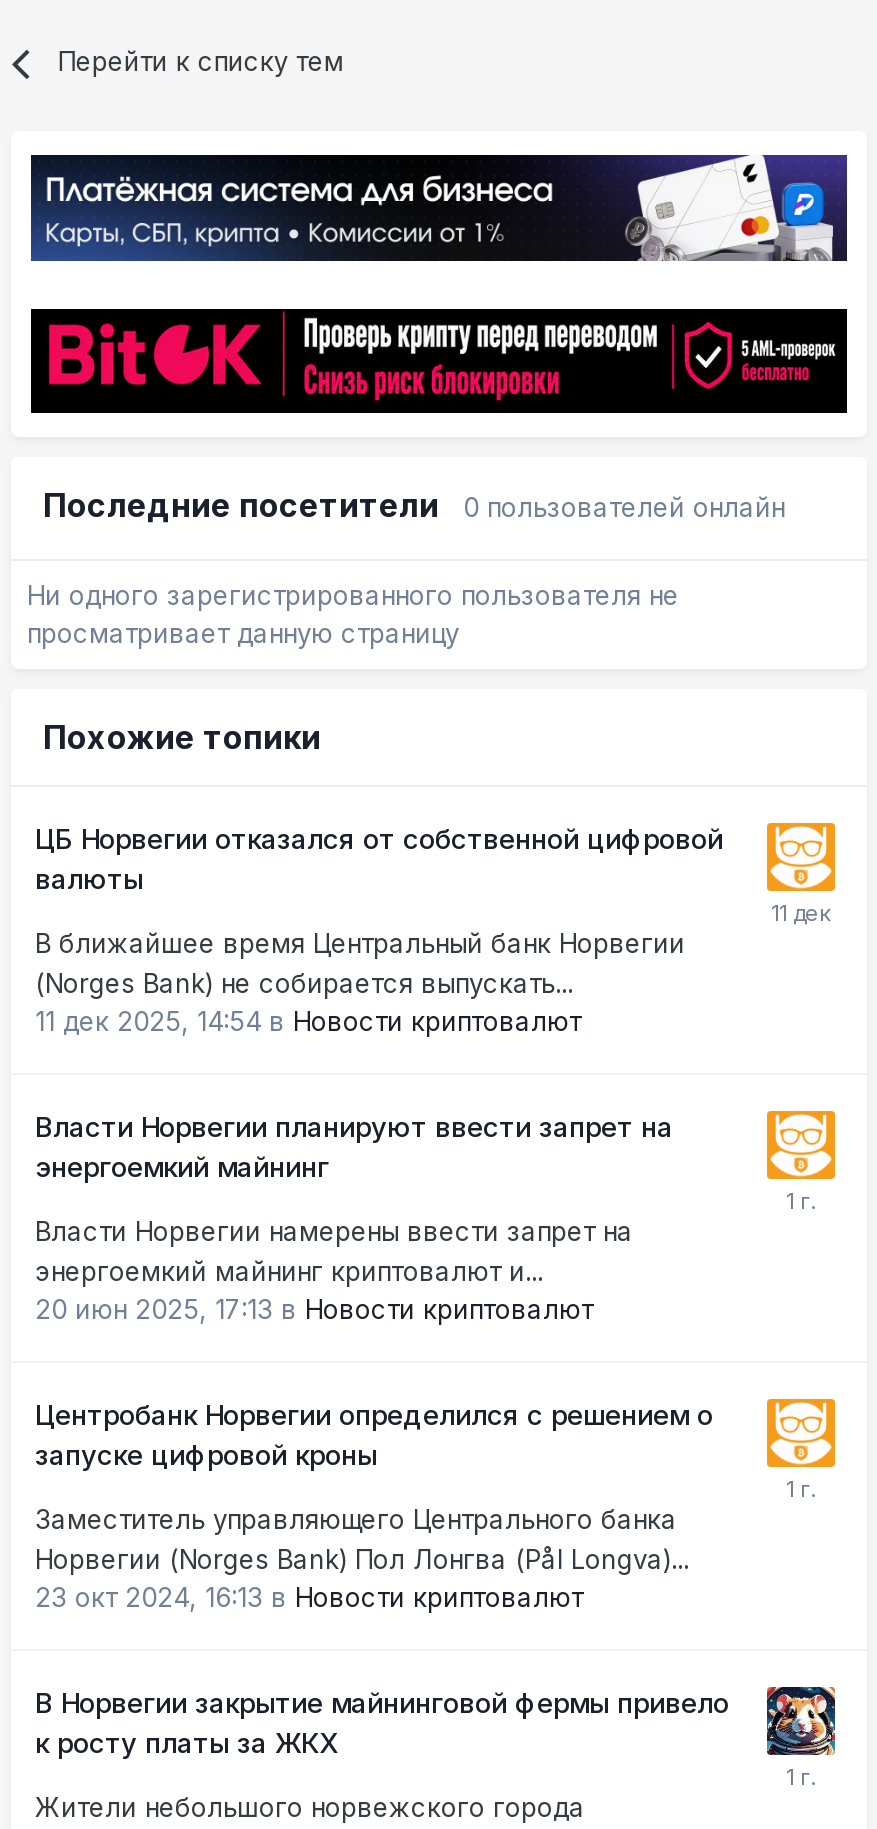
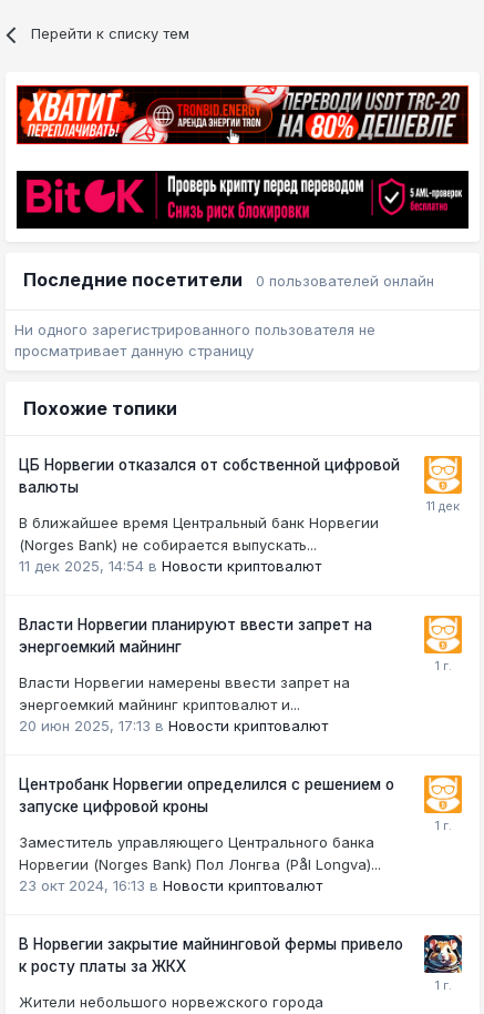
[29,153,849,263] [image] -> [16,84,470,145] [image]

